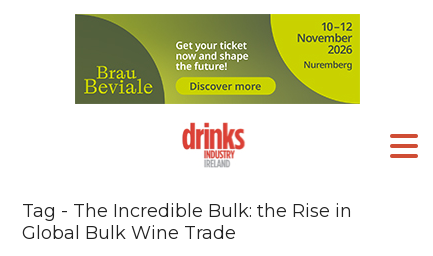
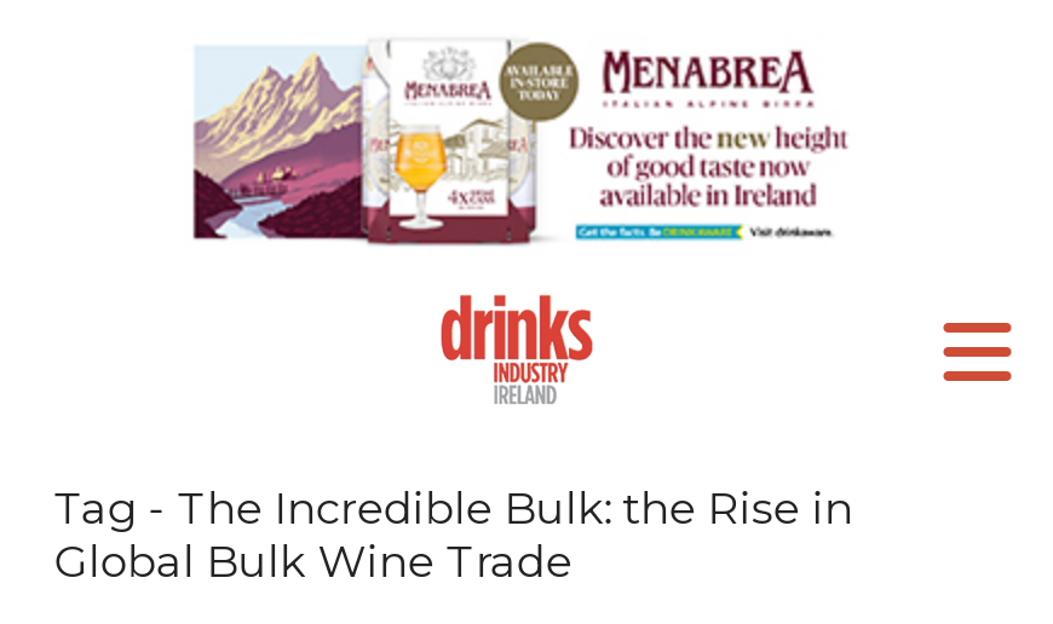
[74,13,361,105] [image] -> [182,33,871,250] [image]

